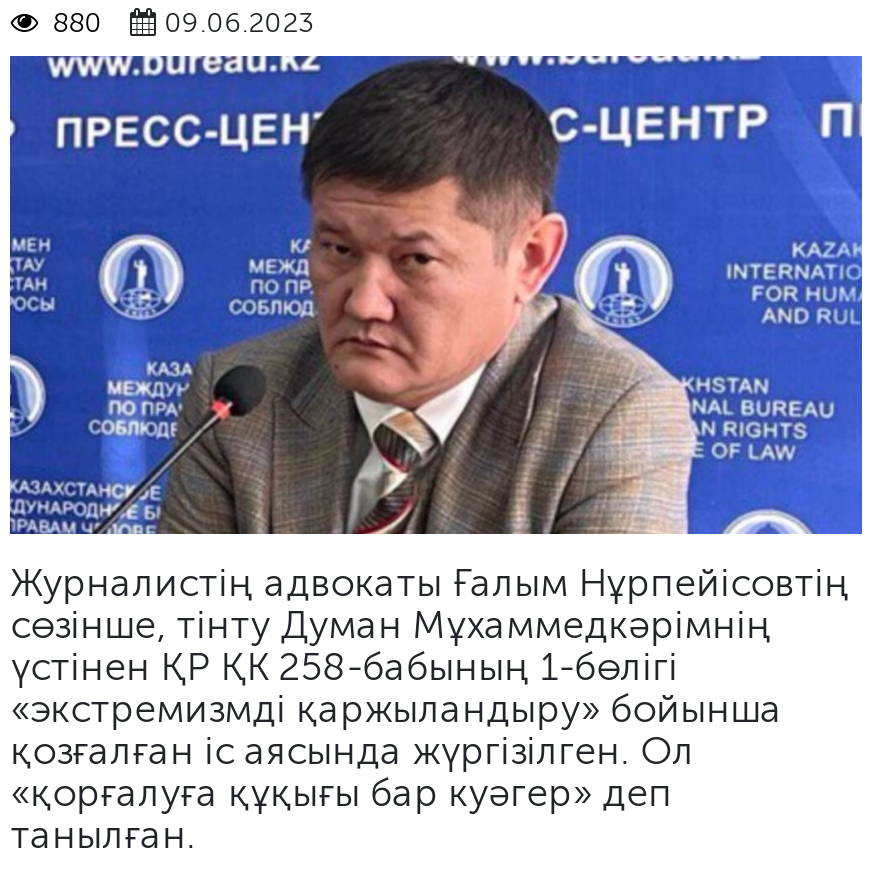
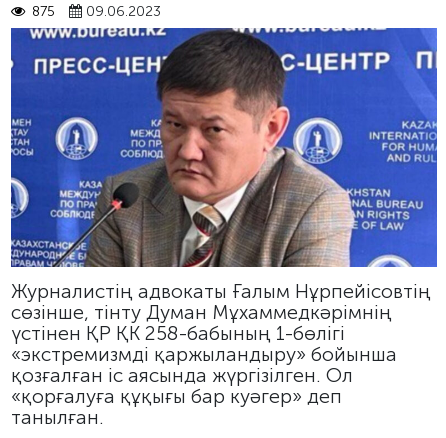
[52,6,314,40] 880 09.06.2023 -> [32,3,161,20] 875 09.06.2023

